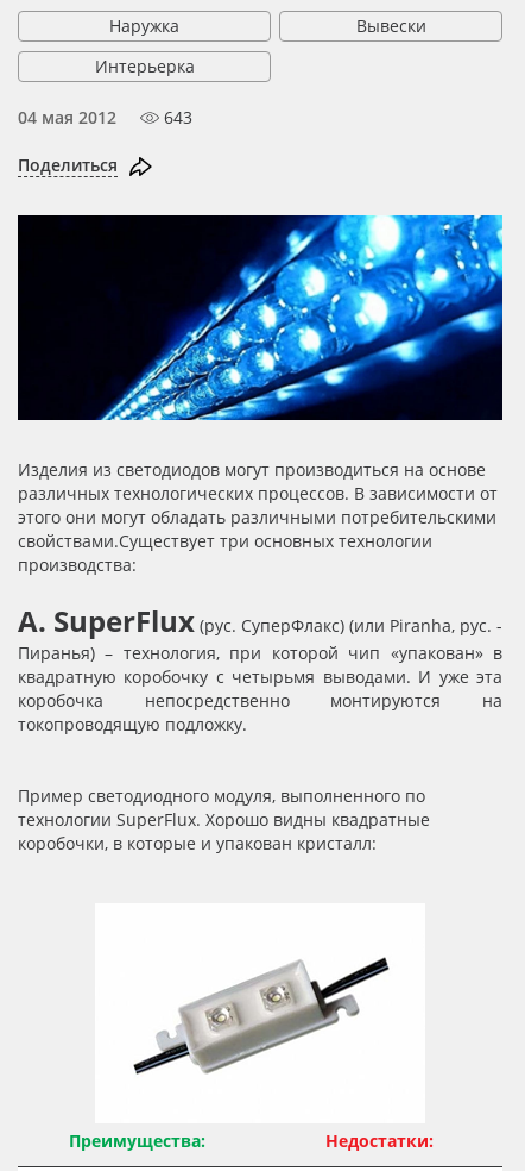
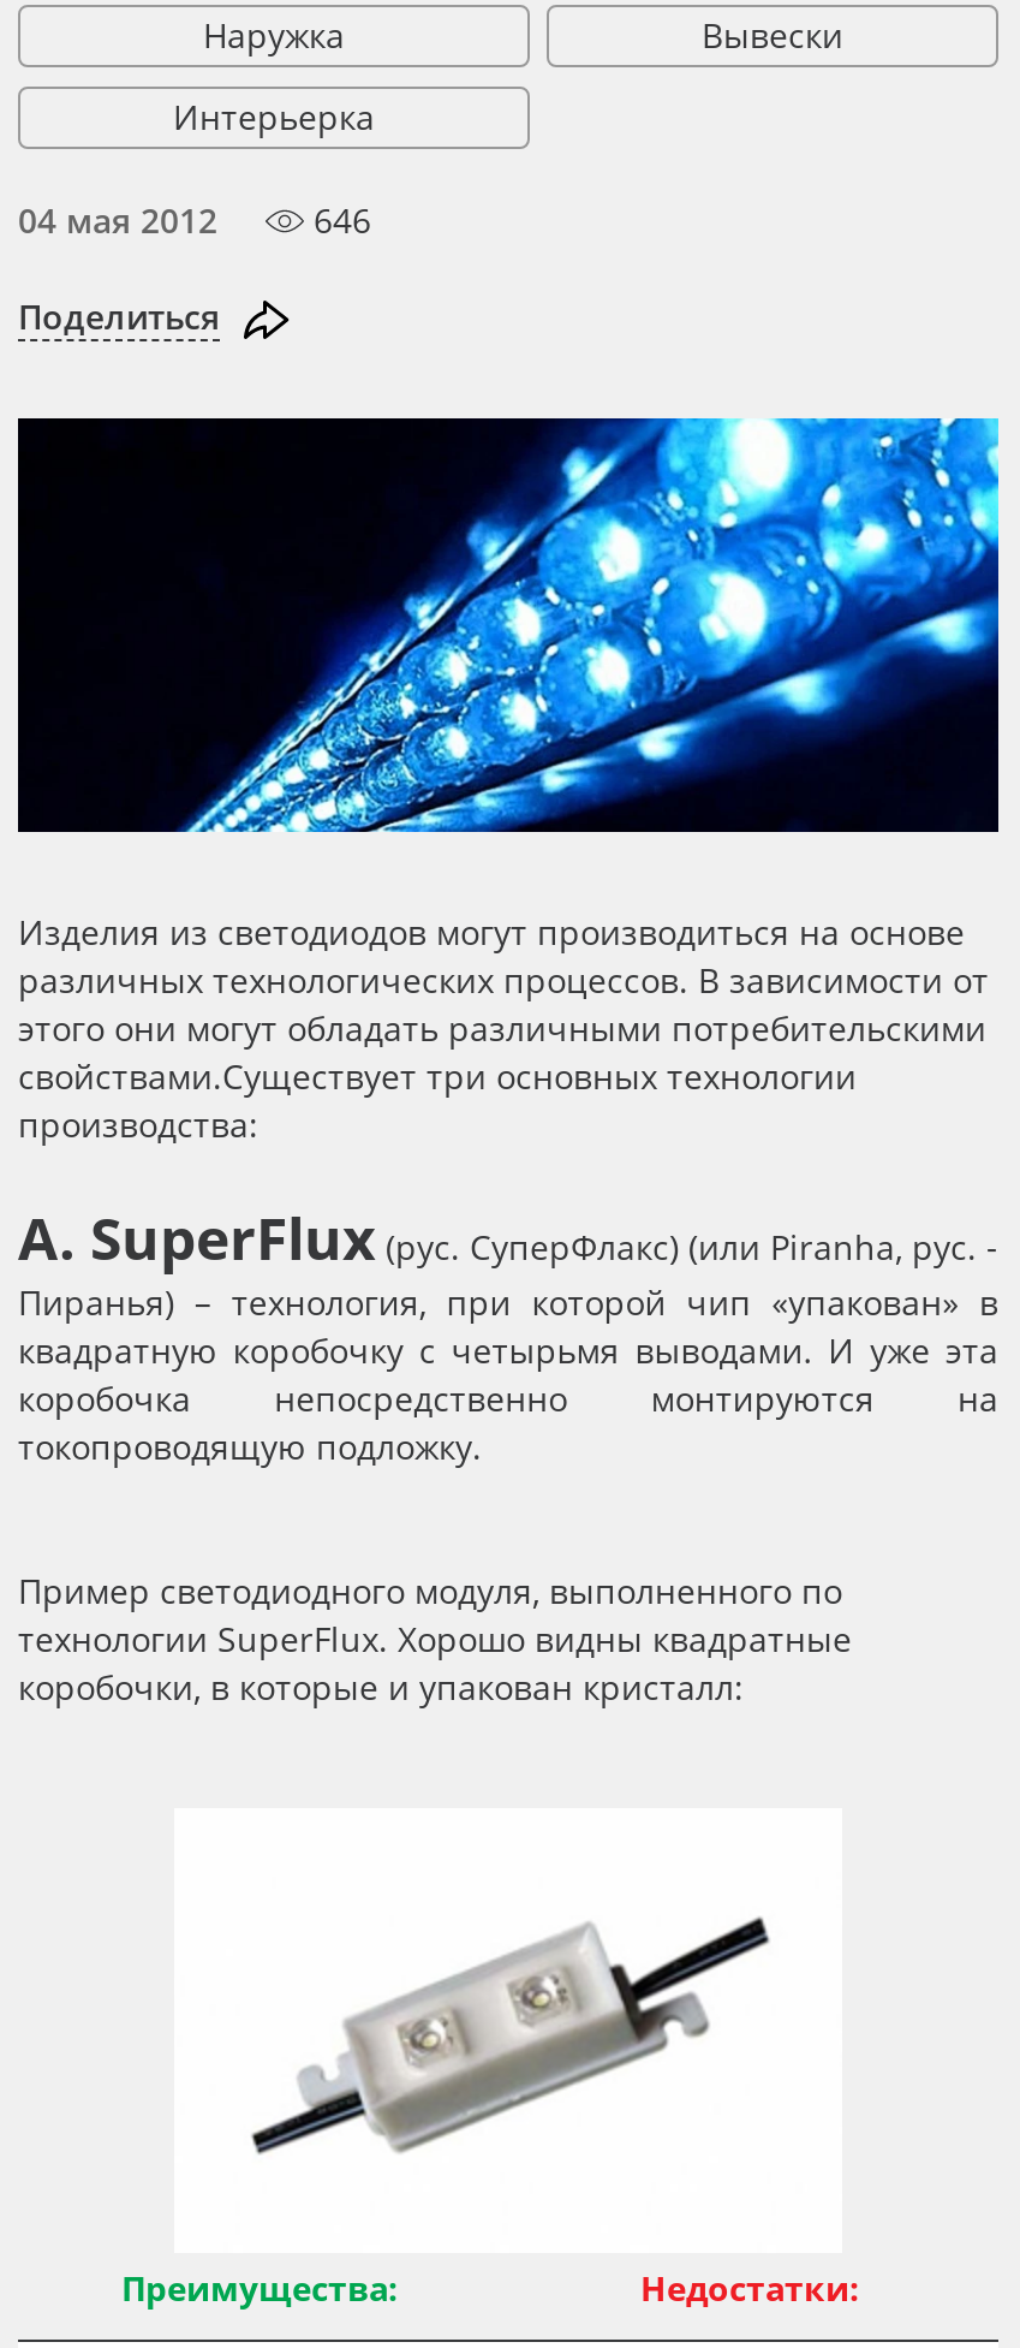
[164,106,192,129] 643 -> [314,197,371,243] 646

